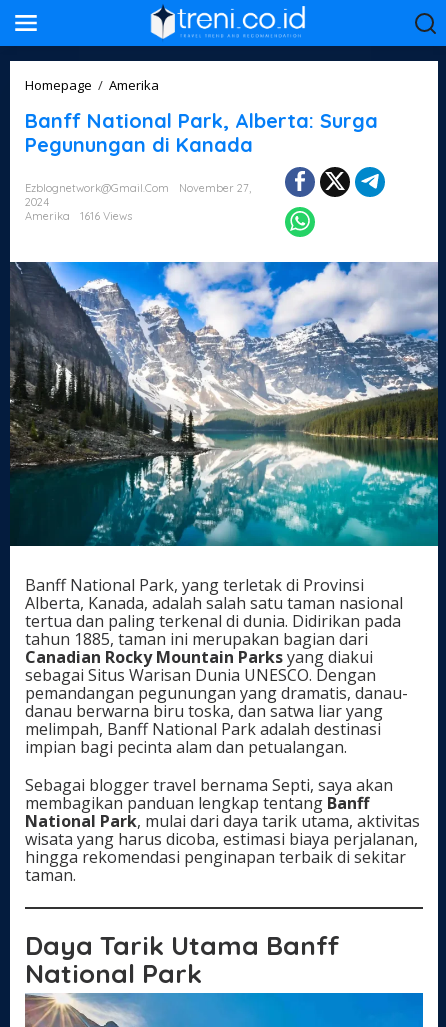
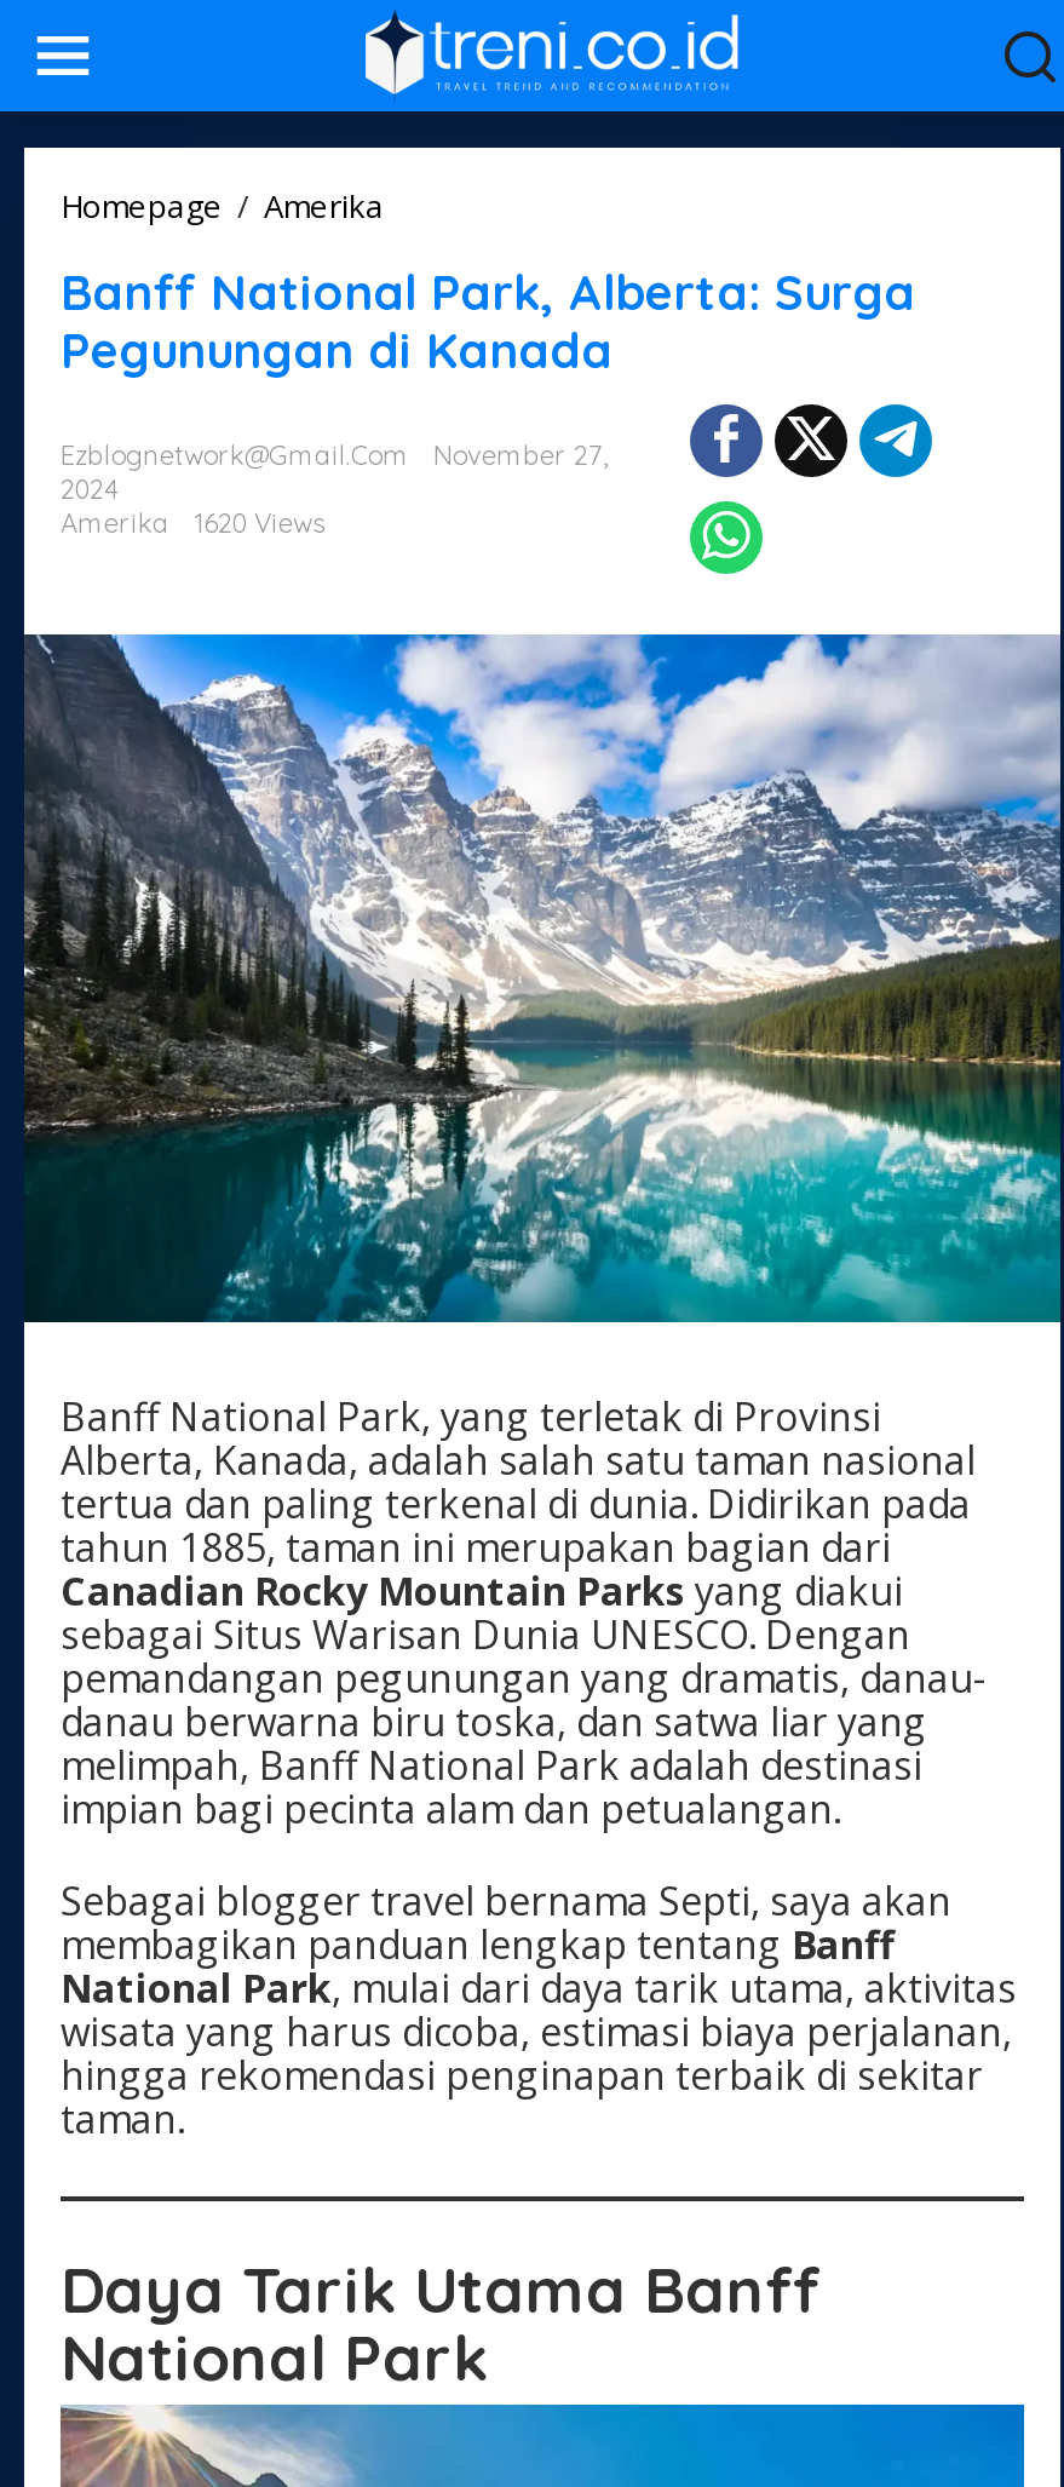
[80,209,132,223] 1616 Views -> [194,506,324,540] 1620 Views

